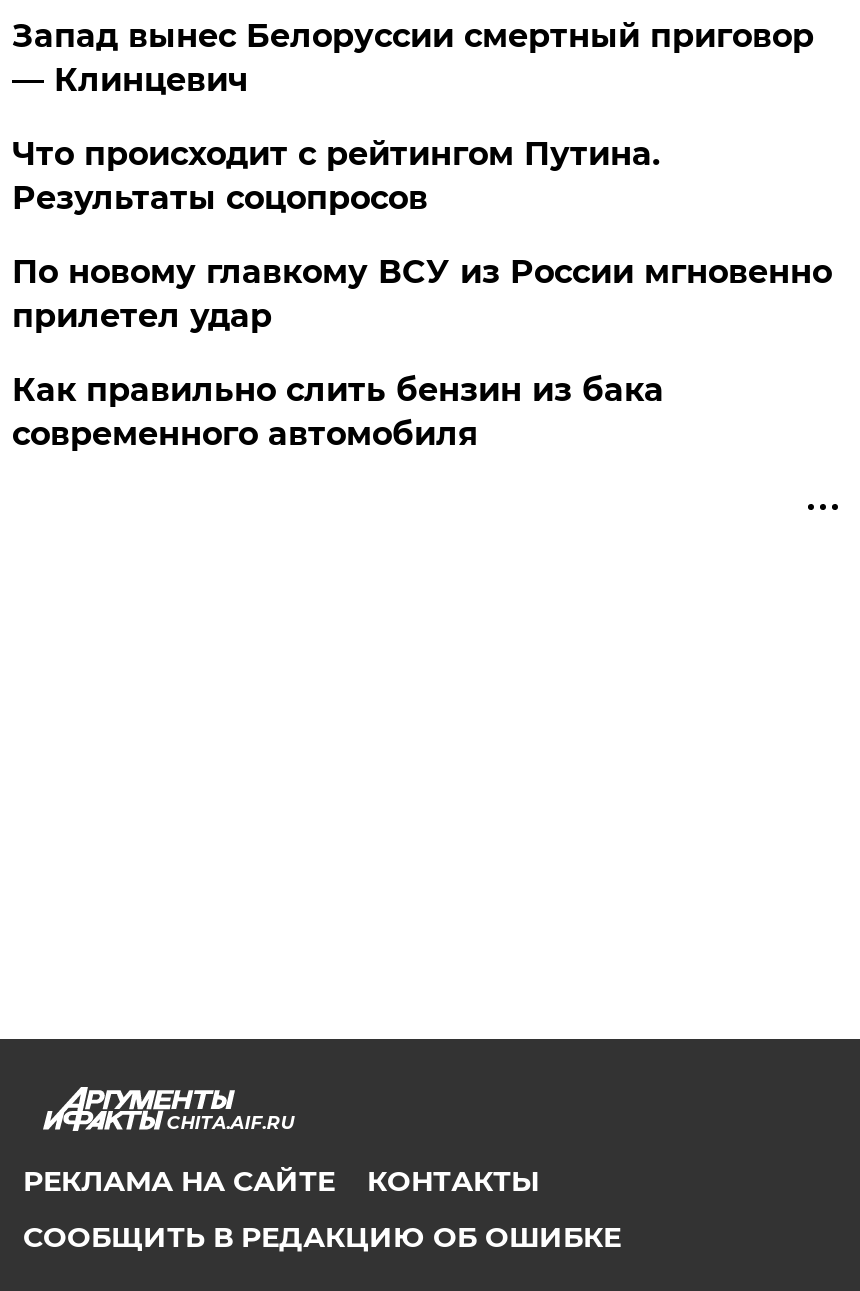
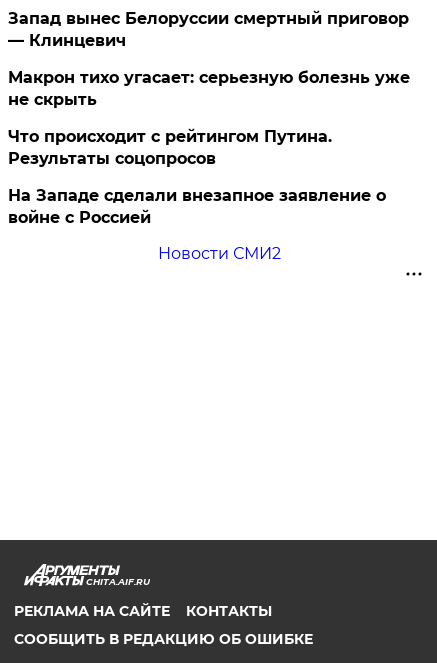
none -> [8,68,410,109] Макрон тихо угасает: серьезную болезнь уже | не скрыть
moved [12,135,660,217] -> [8,127,332,168]: Что происходит с рейтингом Путина. | Результаты соцопросов
[12,253,832,335] По новому главкому ВСУ из России мгновенно | прилетел удар -> [8,186,386,227] На Западе сделали внезапное заявление о | войне с Россией
[12,371,664,453] Как правильно слить бензин из бака | современного автомобиля -> [158,244,281,263] Новости СМИ2

